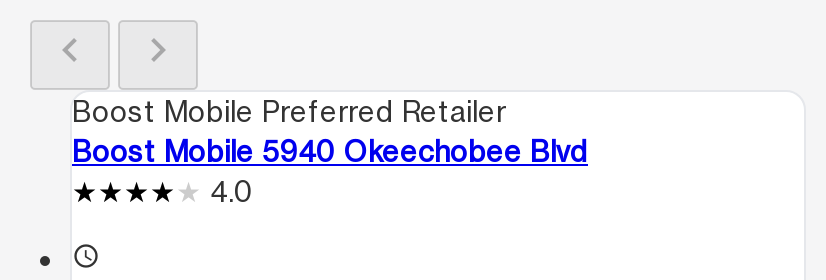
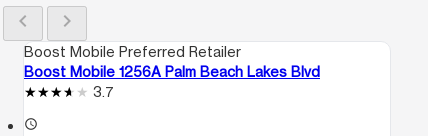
[72,134,588,208] Boost Mobile 5940 Okeechobee Blvd | 4.0 -> [24,63,320,100] Boost Mobile 1256A Palm Beach Lakes Blvd | 3.7

